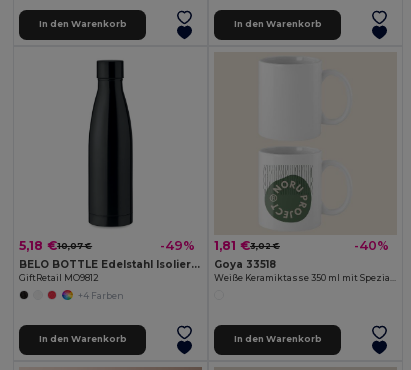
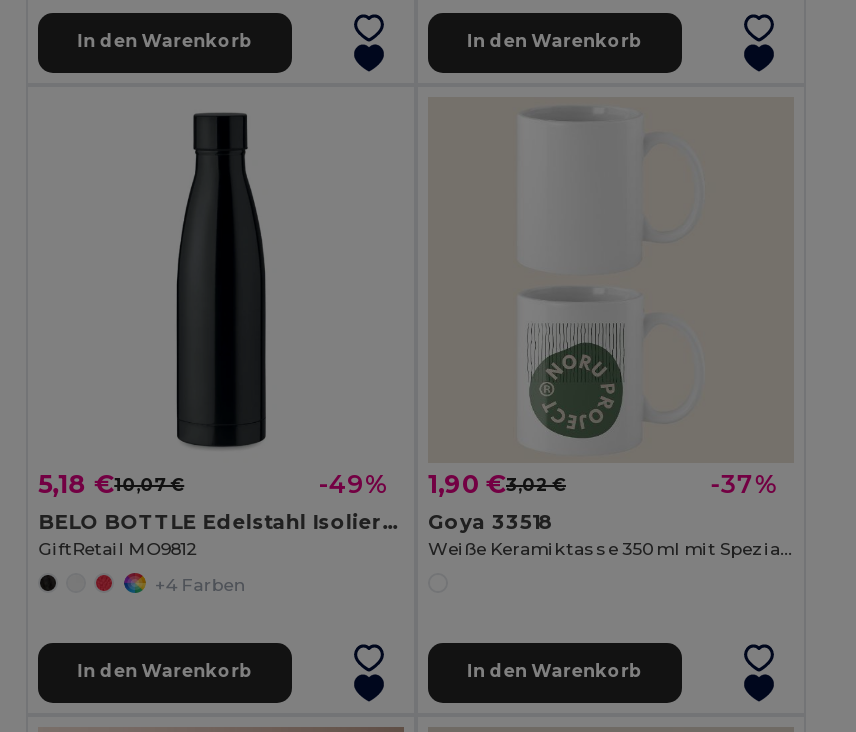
[159,237,280,253] -49% 1,81 €3,02 € -> [319,468,566,499] -49% 1,90 €3,02 €
[354,238,389,253] -40% -> [711,469,779,499] -37%

